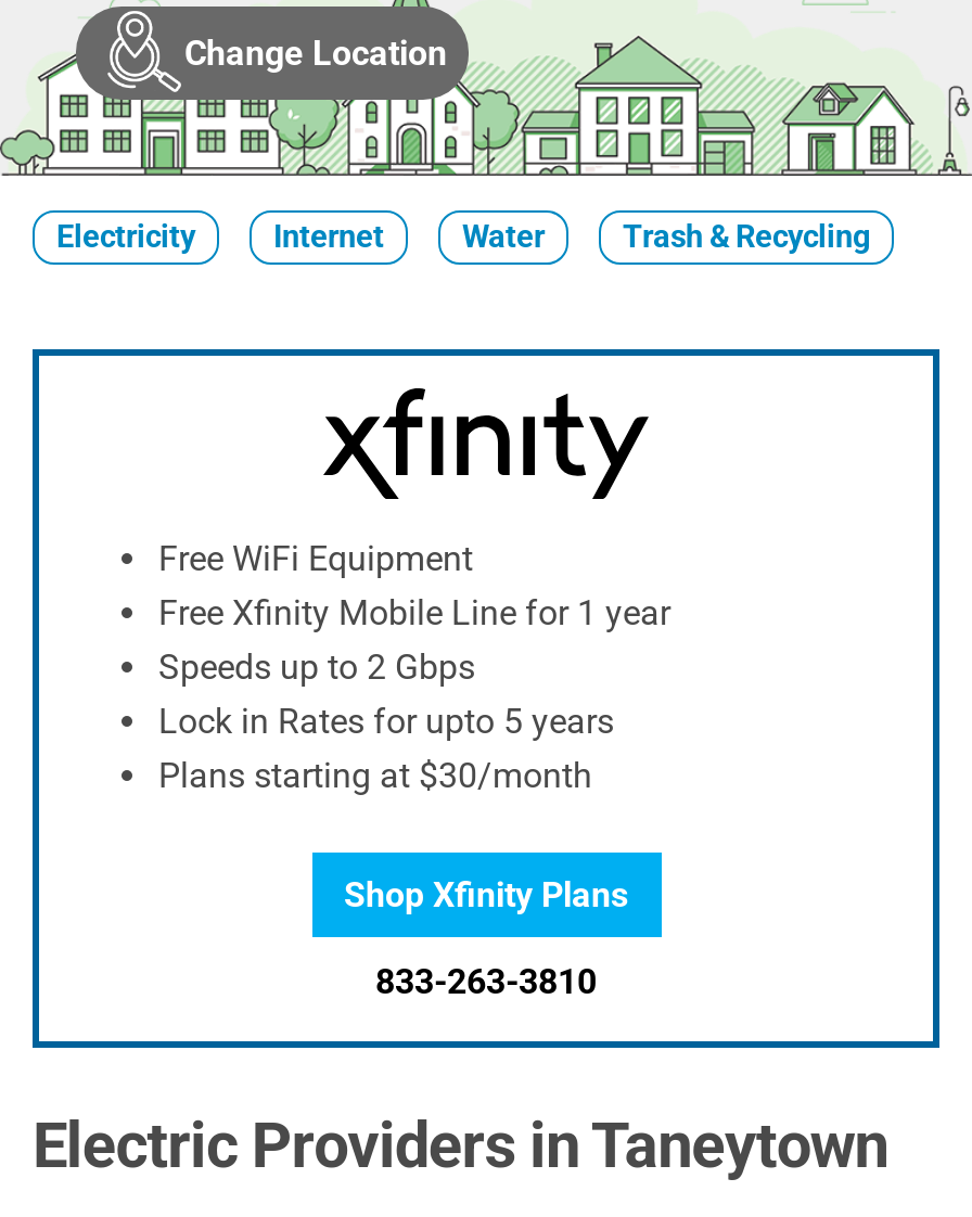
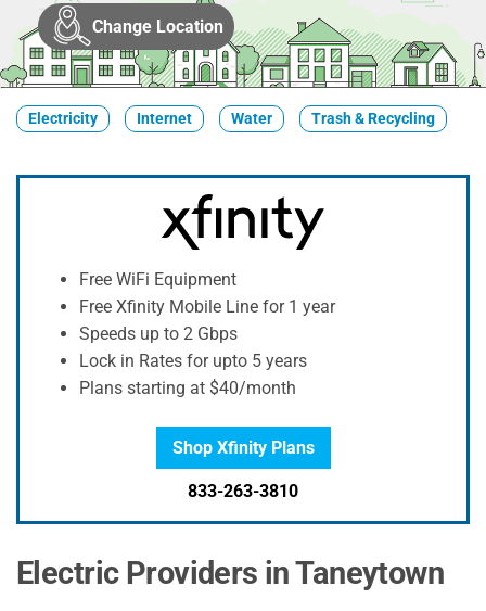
[158,754,592,795] Plans starting at $30/month -> [79,377,296,398] Plans starting at $40/month

